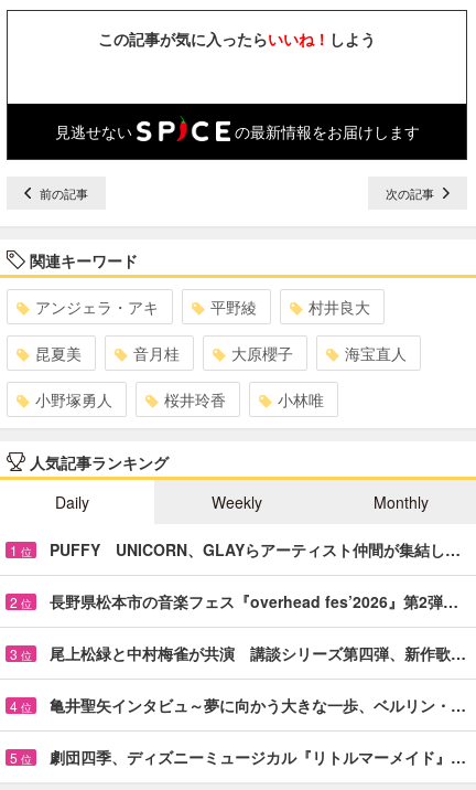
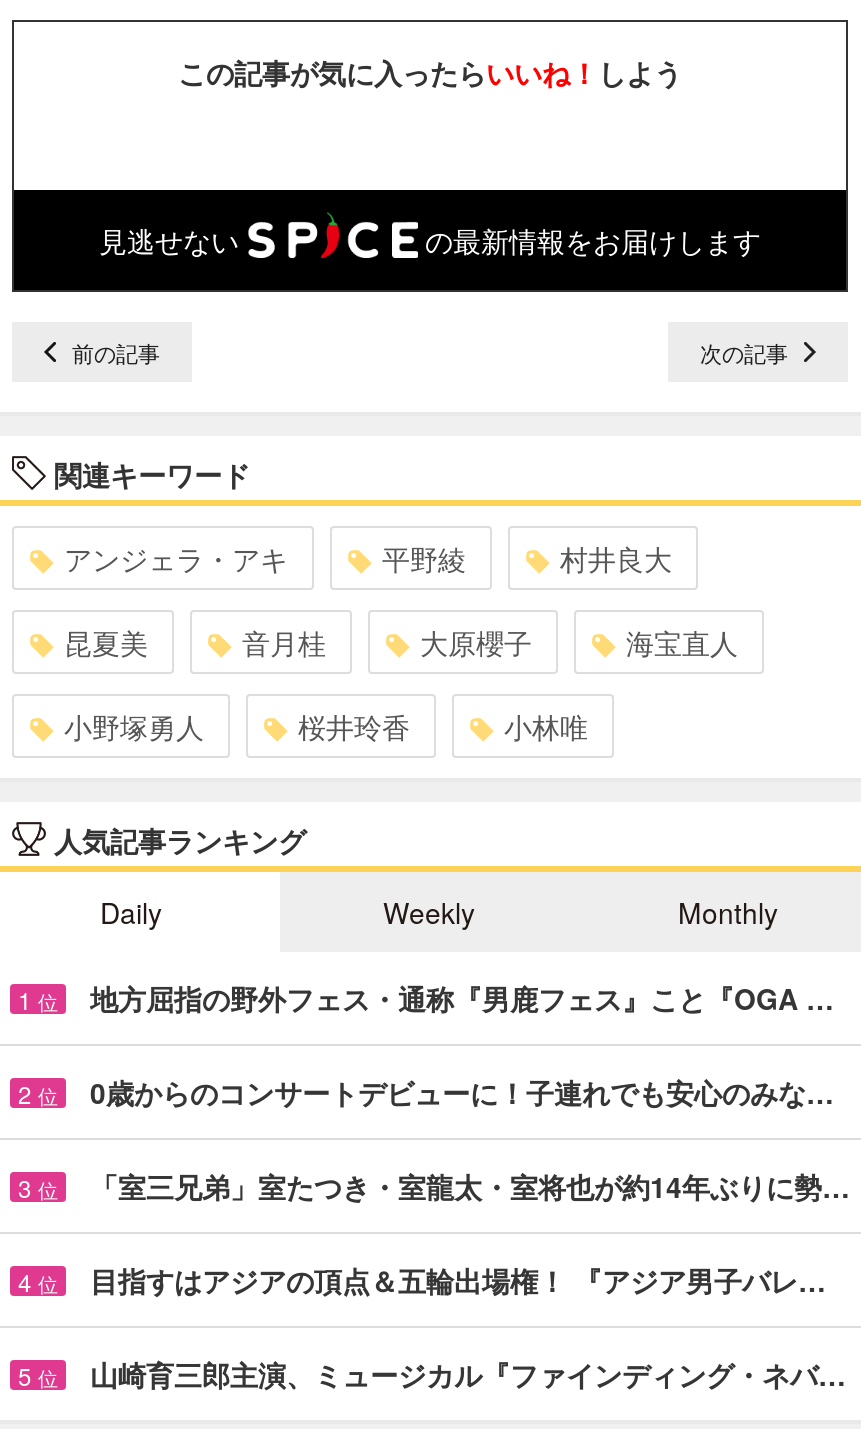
[50,538,461,561] PUFFY UNICORN、GLAYらアーティスト仲間が集結し… -> [90,978,834,1018] 地方屈指の野外フェス・通称『男鹿フェス』こと『OGA …
[50,590,458,612] 長野県松本市の音楽フェス『overhead fes’2026』第2弾… -> [90,1072,834,1112] 0歳からのコンサートデビューに！子連れでも安心のみな…
[50,642,466,664] 尾上松緑と中村梅雀が共演 講談シリーズ第四弾、新作歌… -> [90,1166,850,1206] 「室三兄弟」室たつき・室龍太・室将也が約14年ぶりに勢…
[50,694,466,716] 亀井聖矢インタビュ～夢に向かう大きな一歩、ベルリン・… -> [90,1260,826,1300] 目指すはアジアの頂点＆五輪出場権！ 『アジア男子バレ…
[50,746,466,768] 劇団四季、ディズニーミュージカル『リトルマーメイド』… -> [90,1354,846,1394] 山崎育三郎主演、ミュージカル『ファインディング・ネバ…

